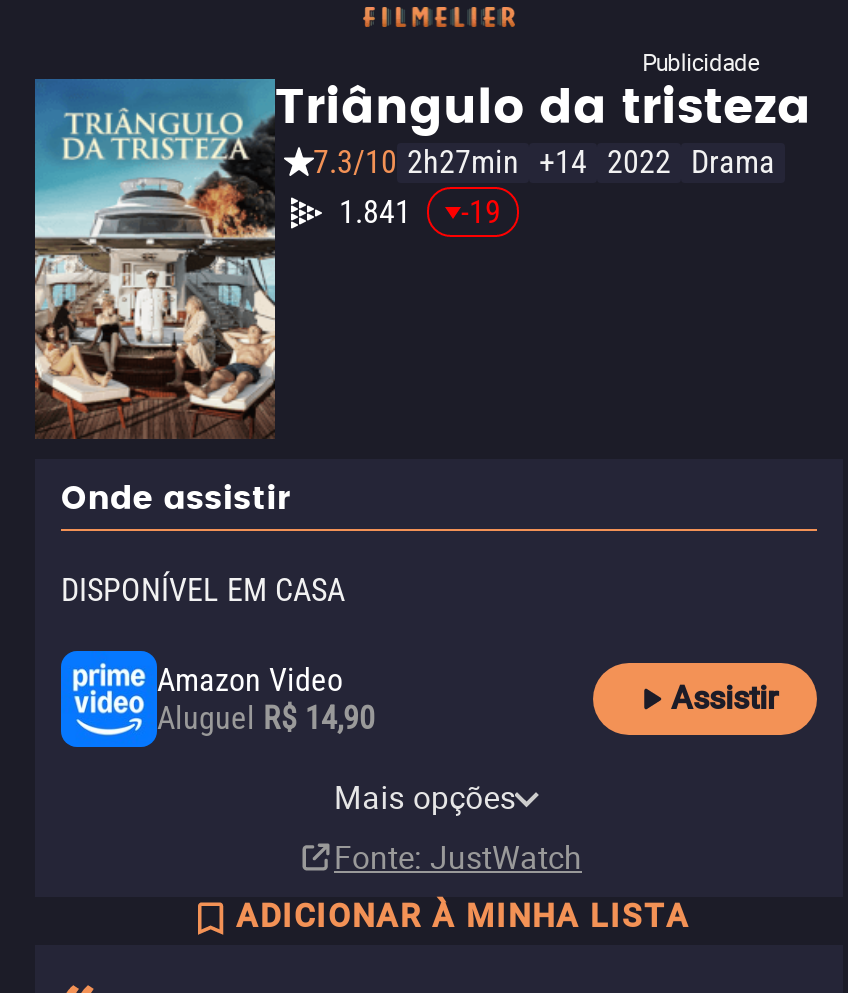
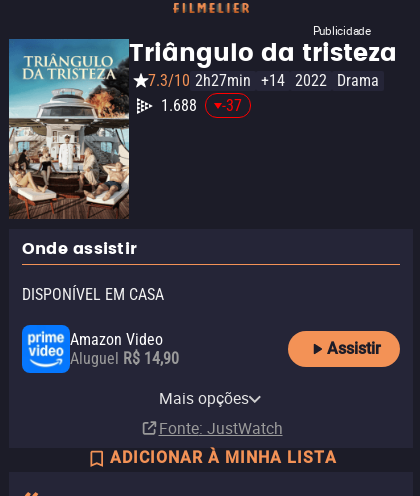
[339,193,411,231] 1.841 -> [161,96,197,115] 1.688
[461,193,501,231] -19 -> [222,96,242,115] -37

